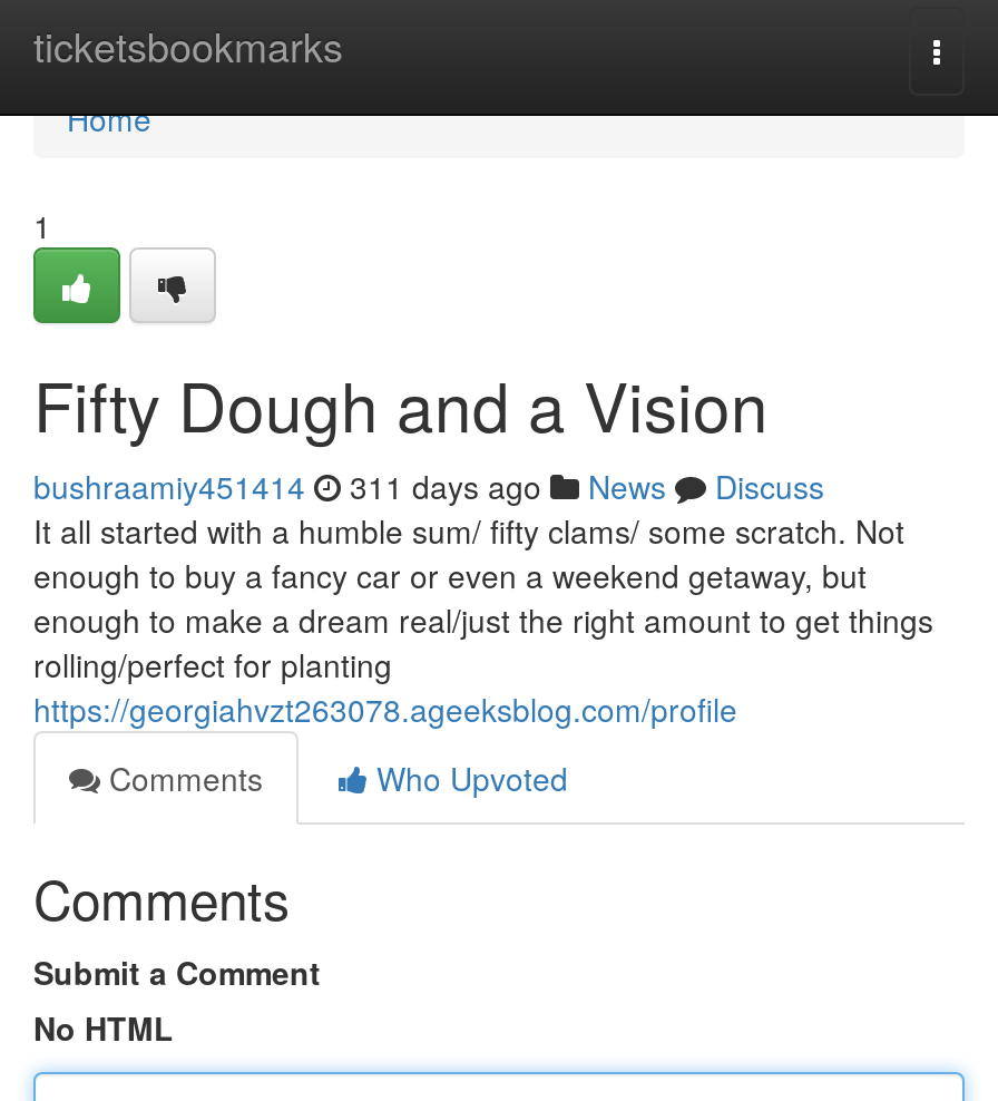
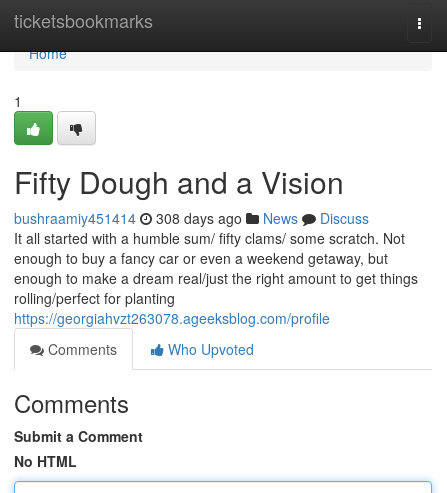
[33,464,824,508] bushraamiy451414 311 days ago News Discuss -> [14,208,369,228] bushraamiy451414 308 days ago News Discuss

